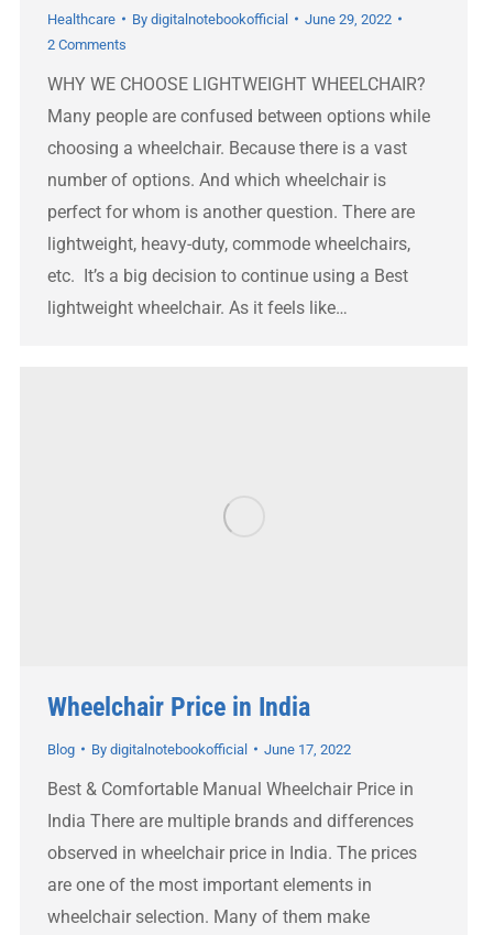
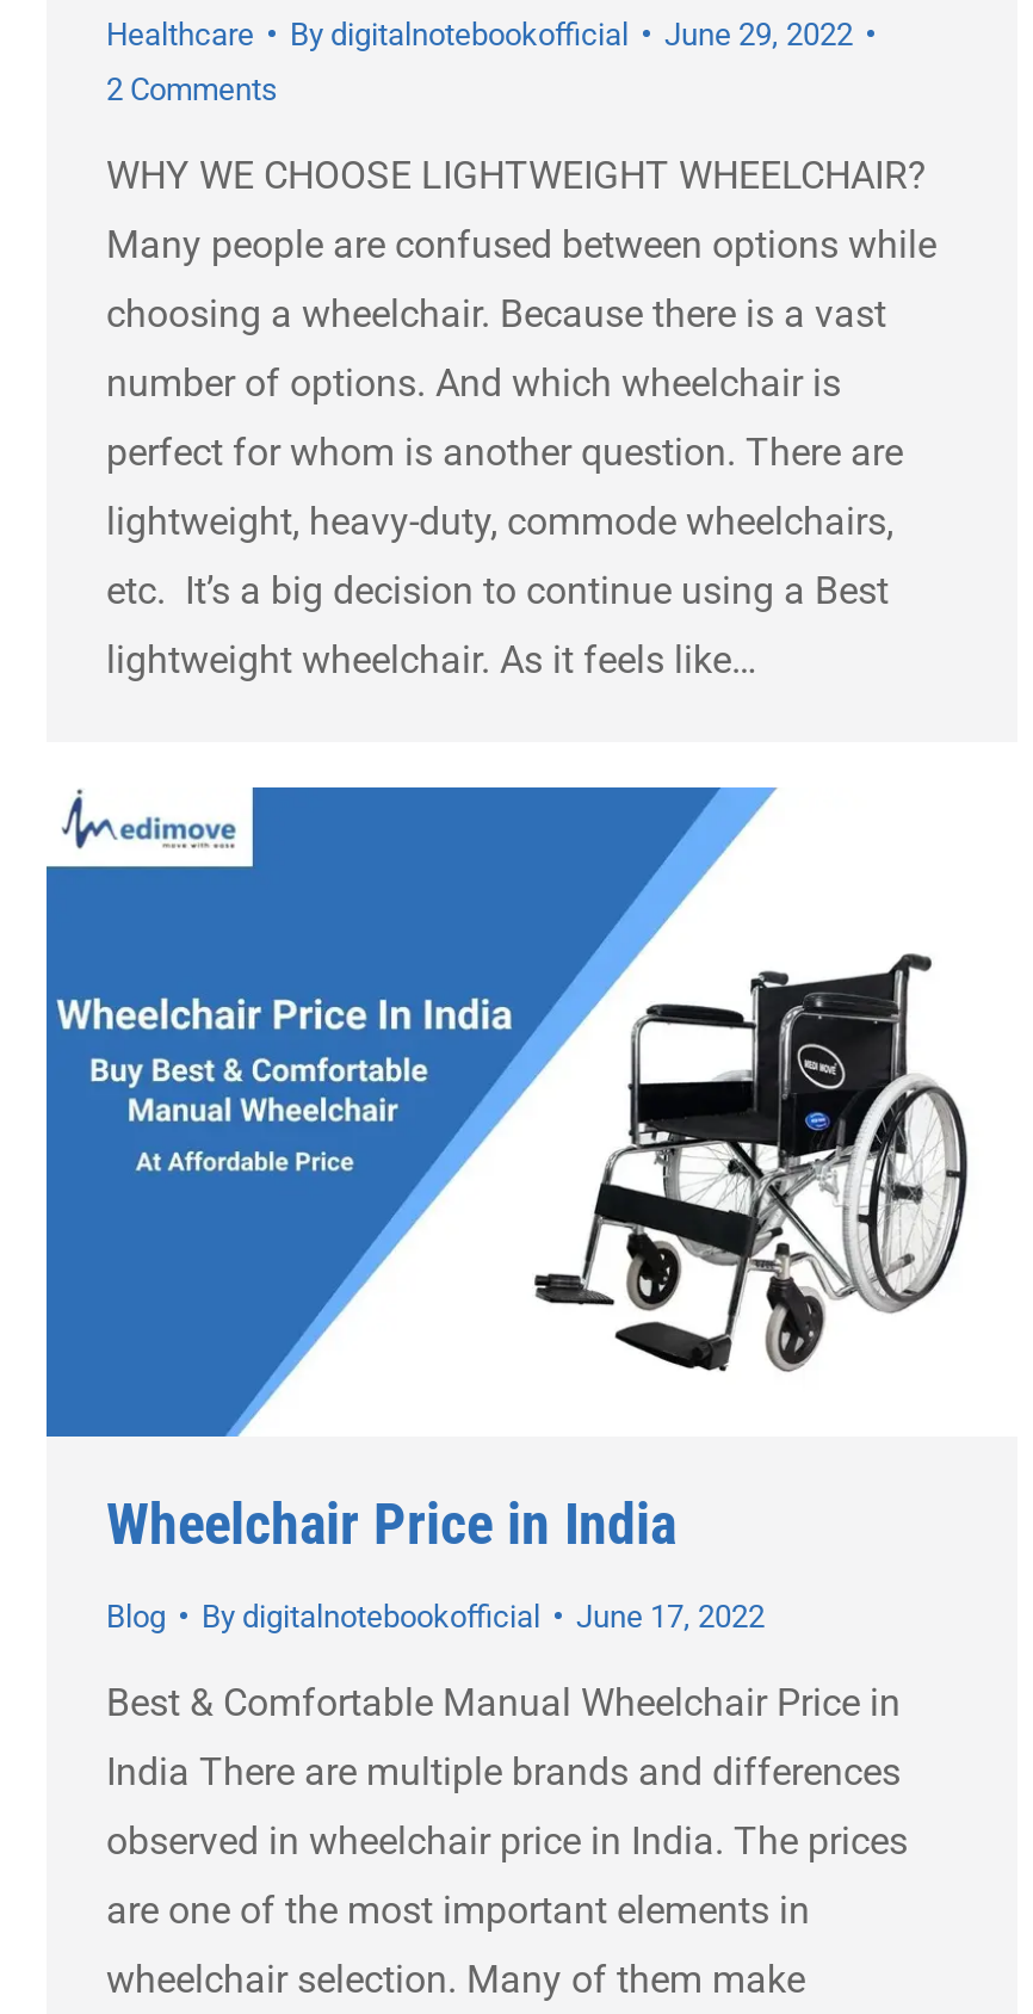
none -> [44,785,970,1439] [image]

